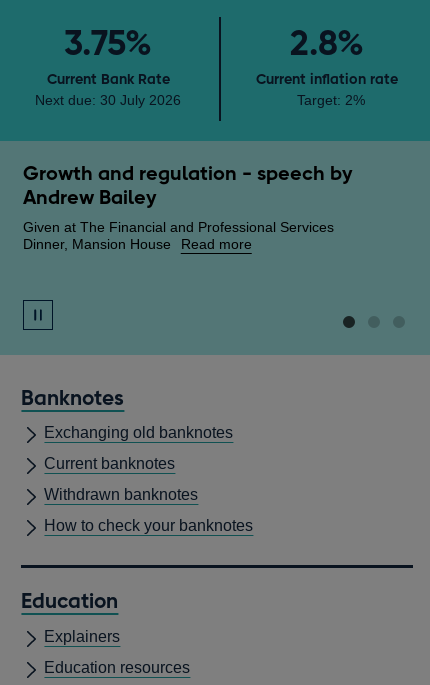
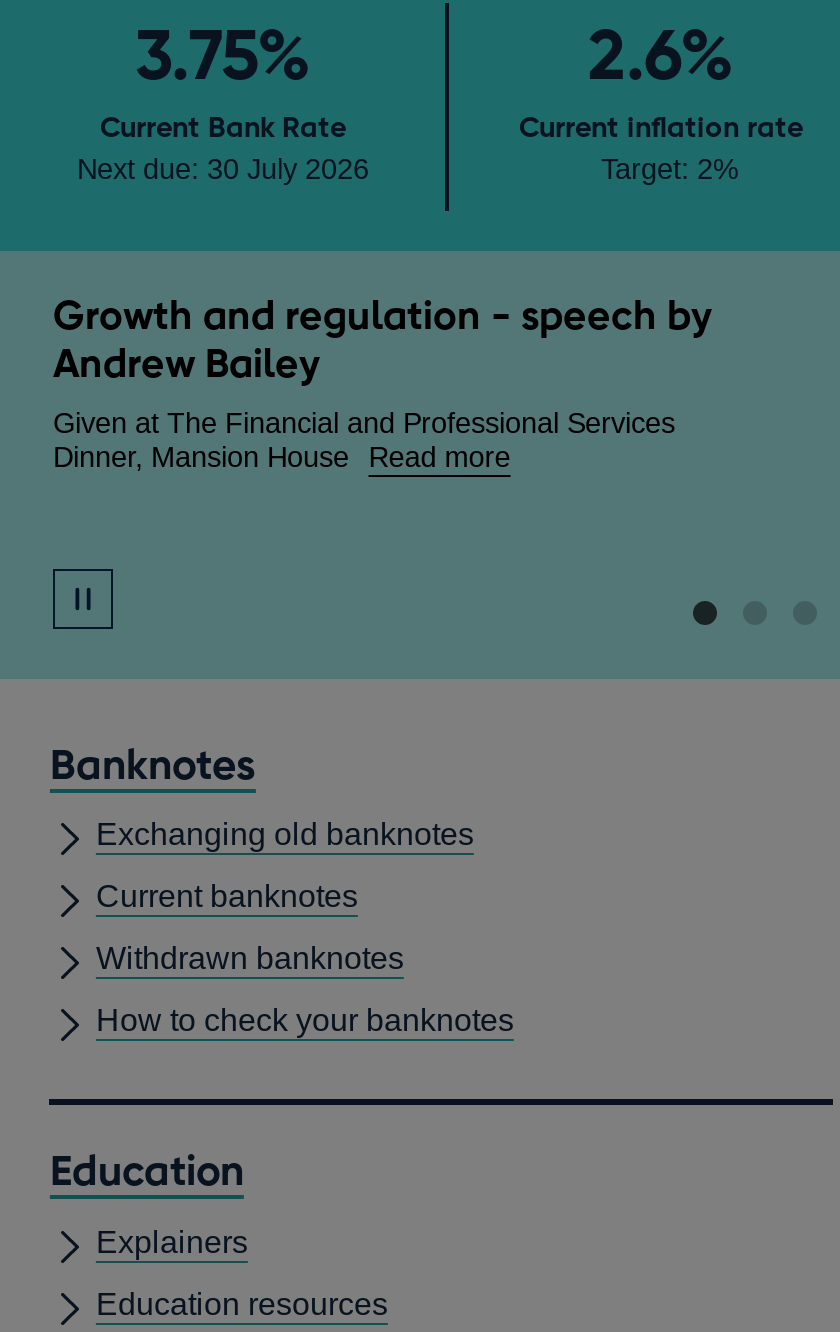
[290,22,364,64] 2.8% -> [588,12,734,96] 2.6%

